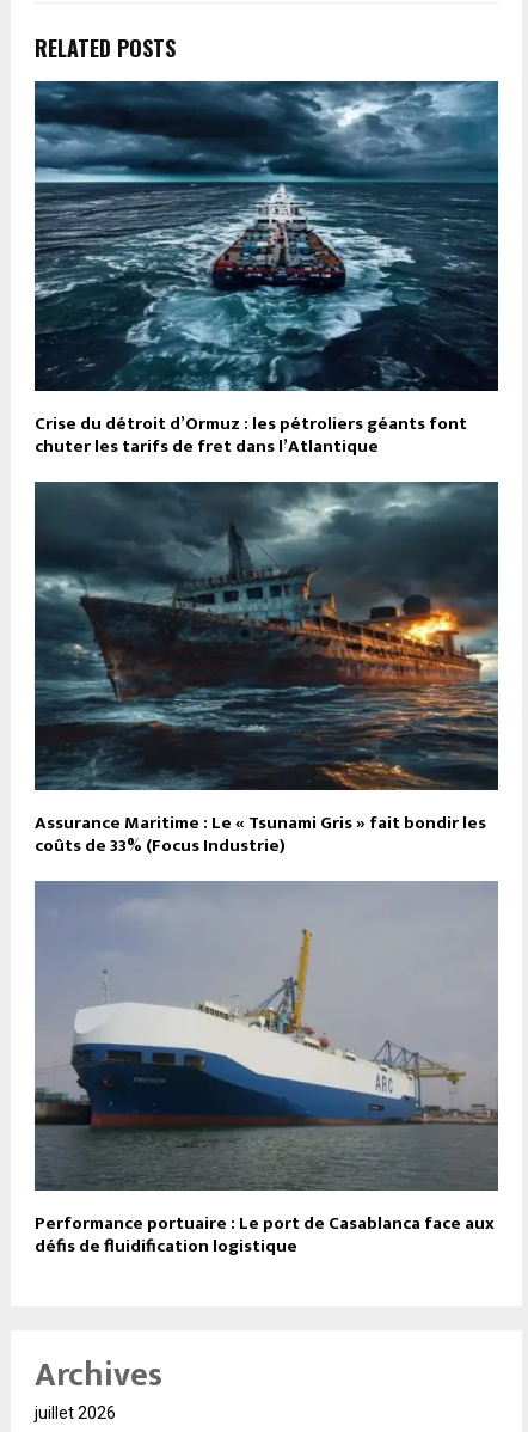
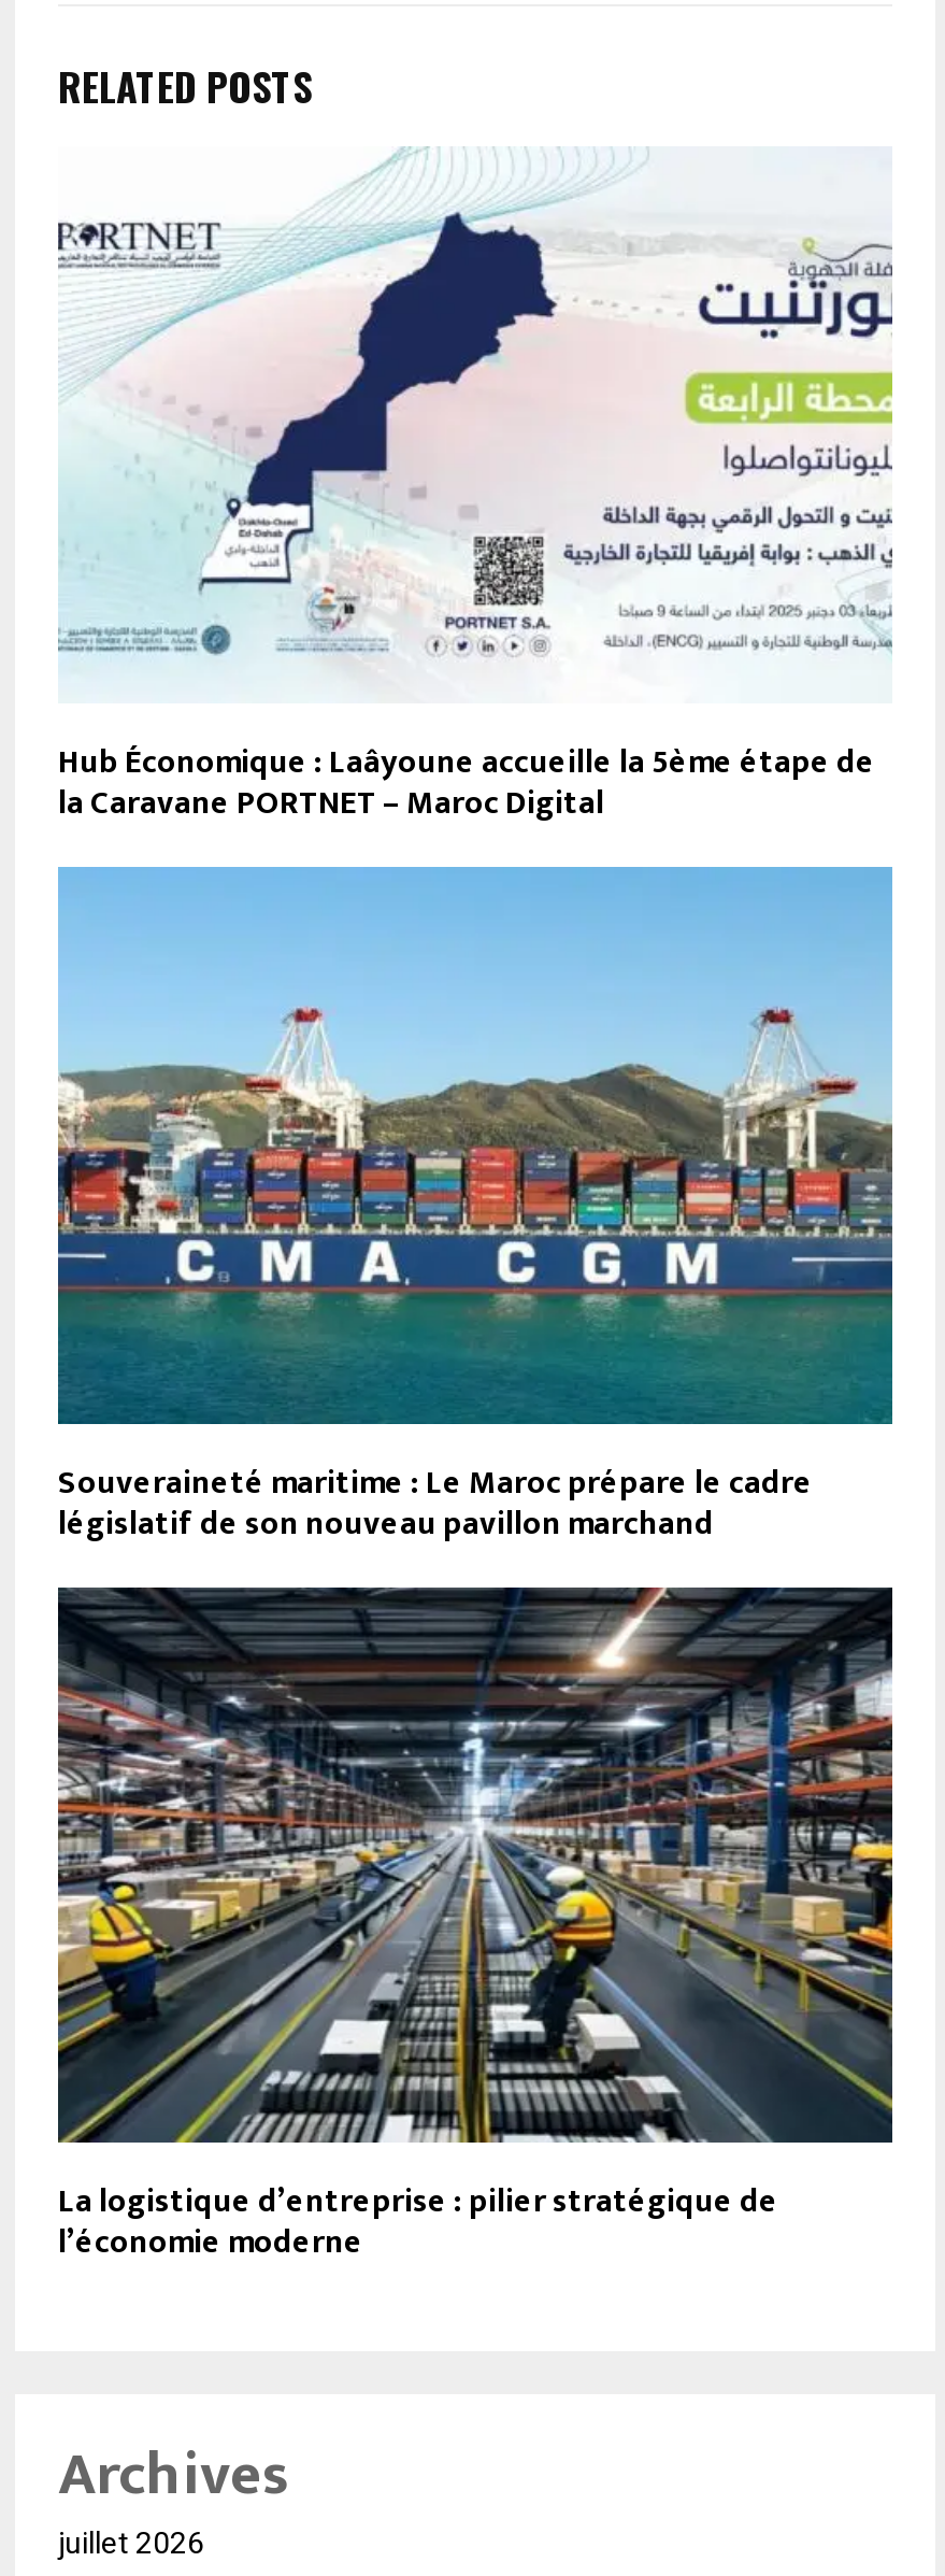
[33,80,499,461] [image] | Crise du détroit d’Ormuz : les pétroliers géants font | chuter les tarifs de fret dans l’Atlantique -> [58,146,894,830] [image] | Hub Économique : Laâyoune accueille la 5ème étape de | la Caravane PORTNET – Maroc Digital
[33,481,499,861] [image] | Assurance Maritime : Le « Tsunami Gris » fait bondir les | coûts de 33% (Focus Industrie) -> [56,865,894,1550] [image] | Souveraineté maritime : Le Maroc prépare le cadre | législatif de son nouveau pavillon marchand
[33,880,499,1261] [image] | Performance portuaire : Le port de Casablanca face aux | défis de fluidification logistique -> [56,1585,894,2270] [image] | La logistique d’entreprise : pilier stratégique de | l’économie moderne

